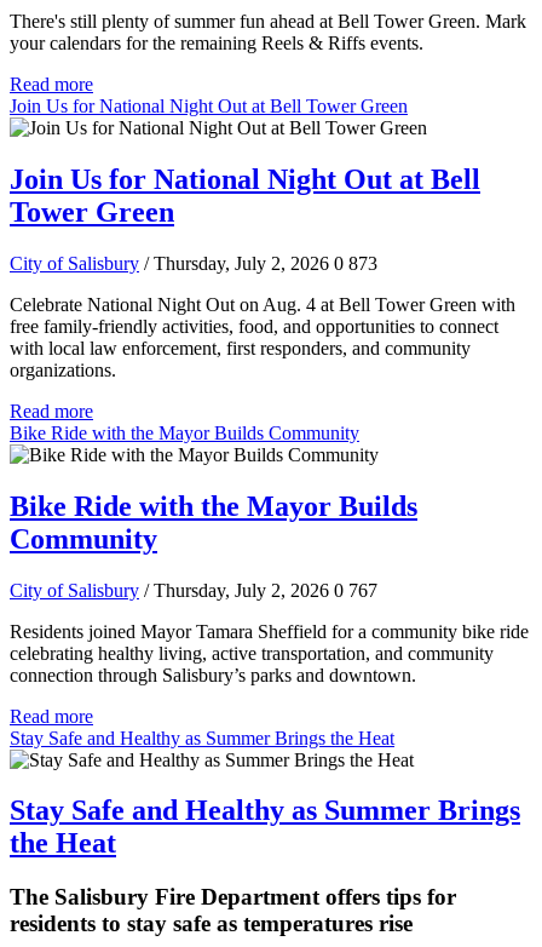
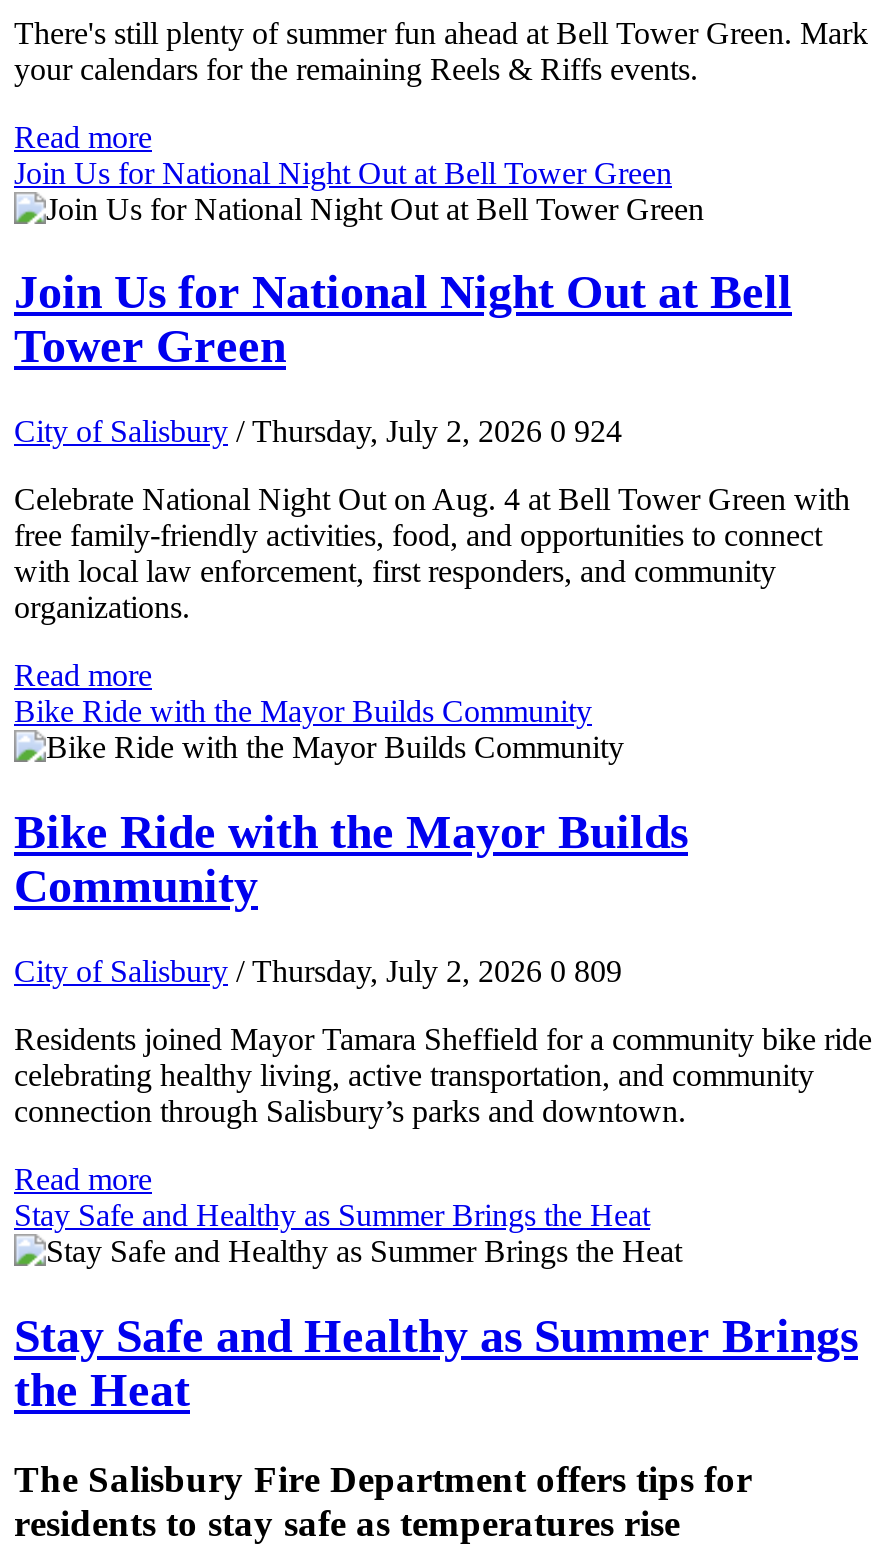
[10,253,377,273] City of Salisbury / Thursday, July 2, 2026 0 873 -> [14,415,622,449] City of Salisbury / Thursday, July 2, 2026 0 924
[10,580,377,600] City of Salisbury / Thursday, July 2, 2026 0 767 -> [14,954,622,988] City of Salisbury / Thursday, July 2, 2026 0 809

